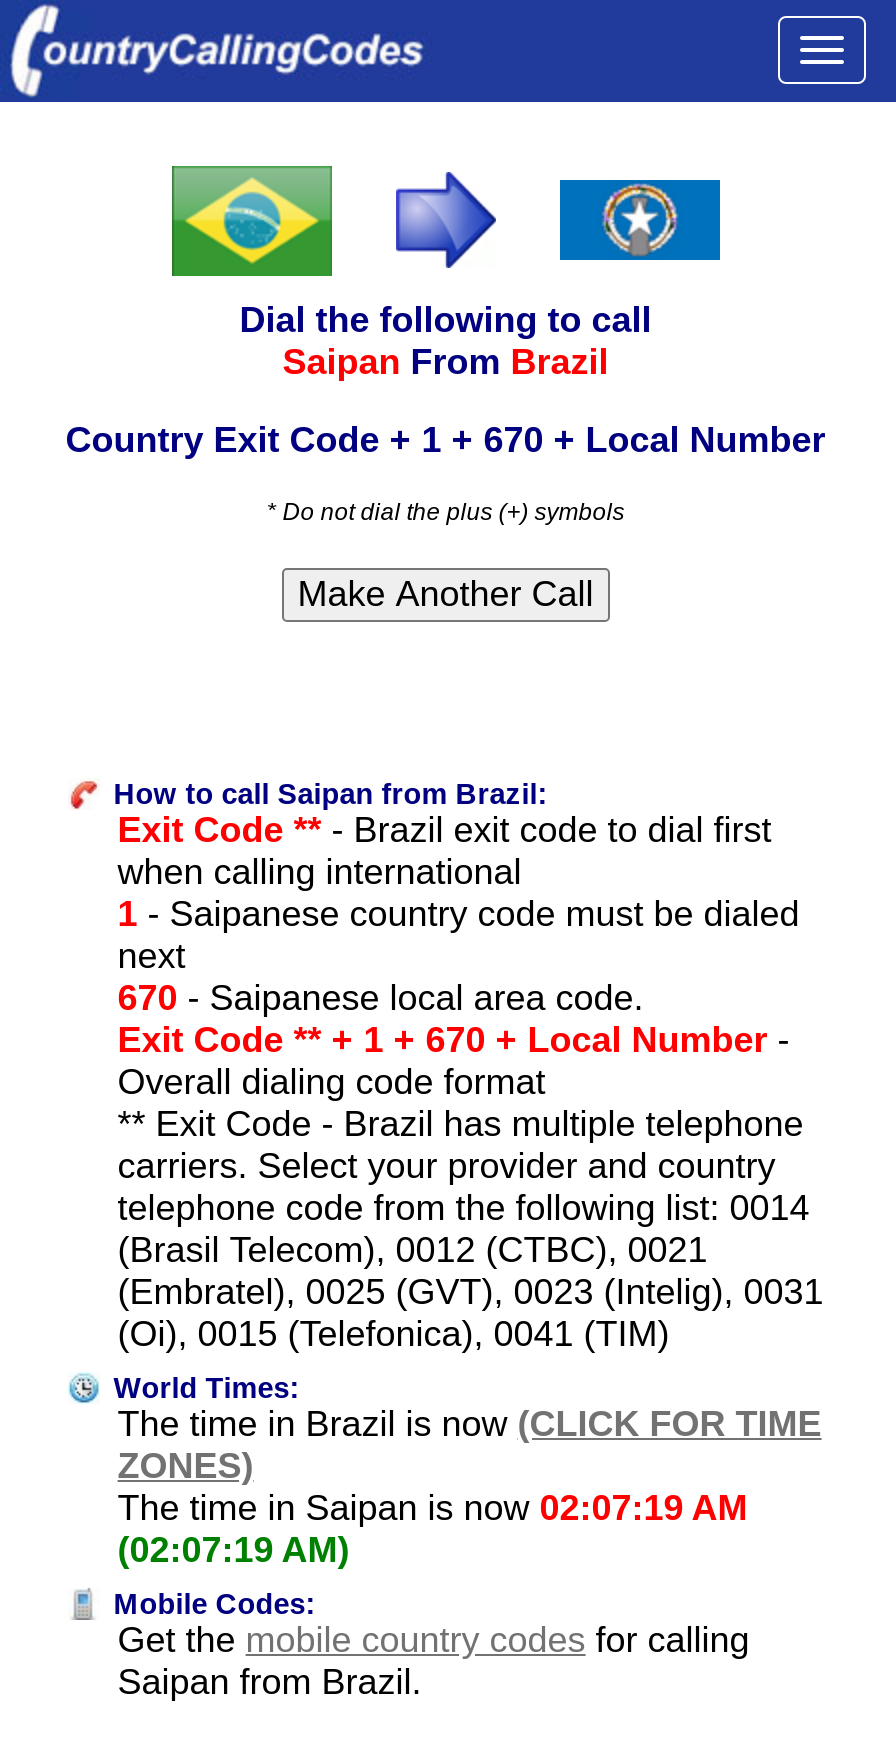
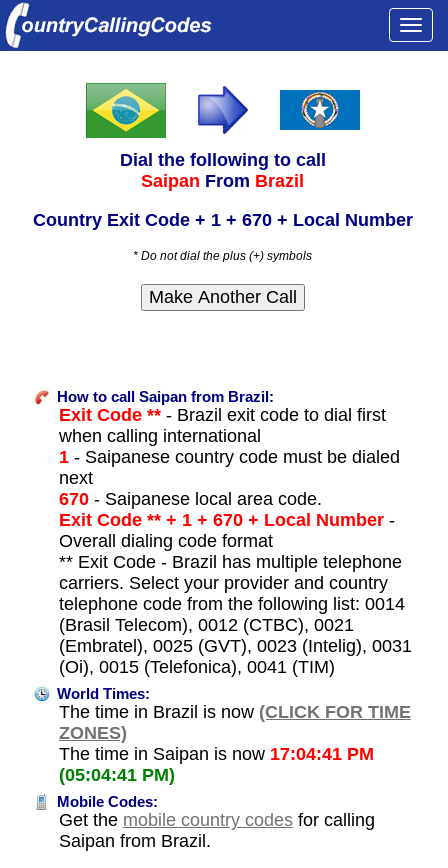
[118,1489,748,1571] The time in Saipan is now 02:07:19 AM | (02:07:19 AM) -> [59,744,374,785] The time in Saipan is now 17:04:41 PM | (05:04:41 PM)

